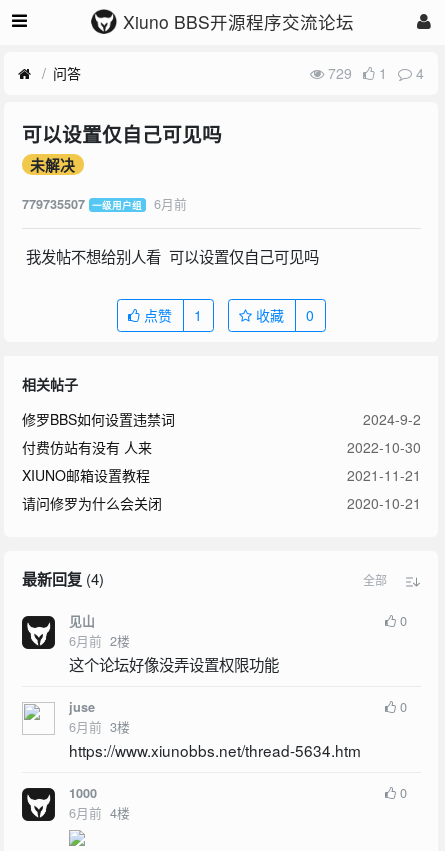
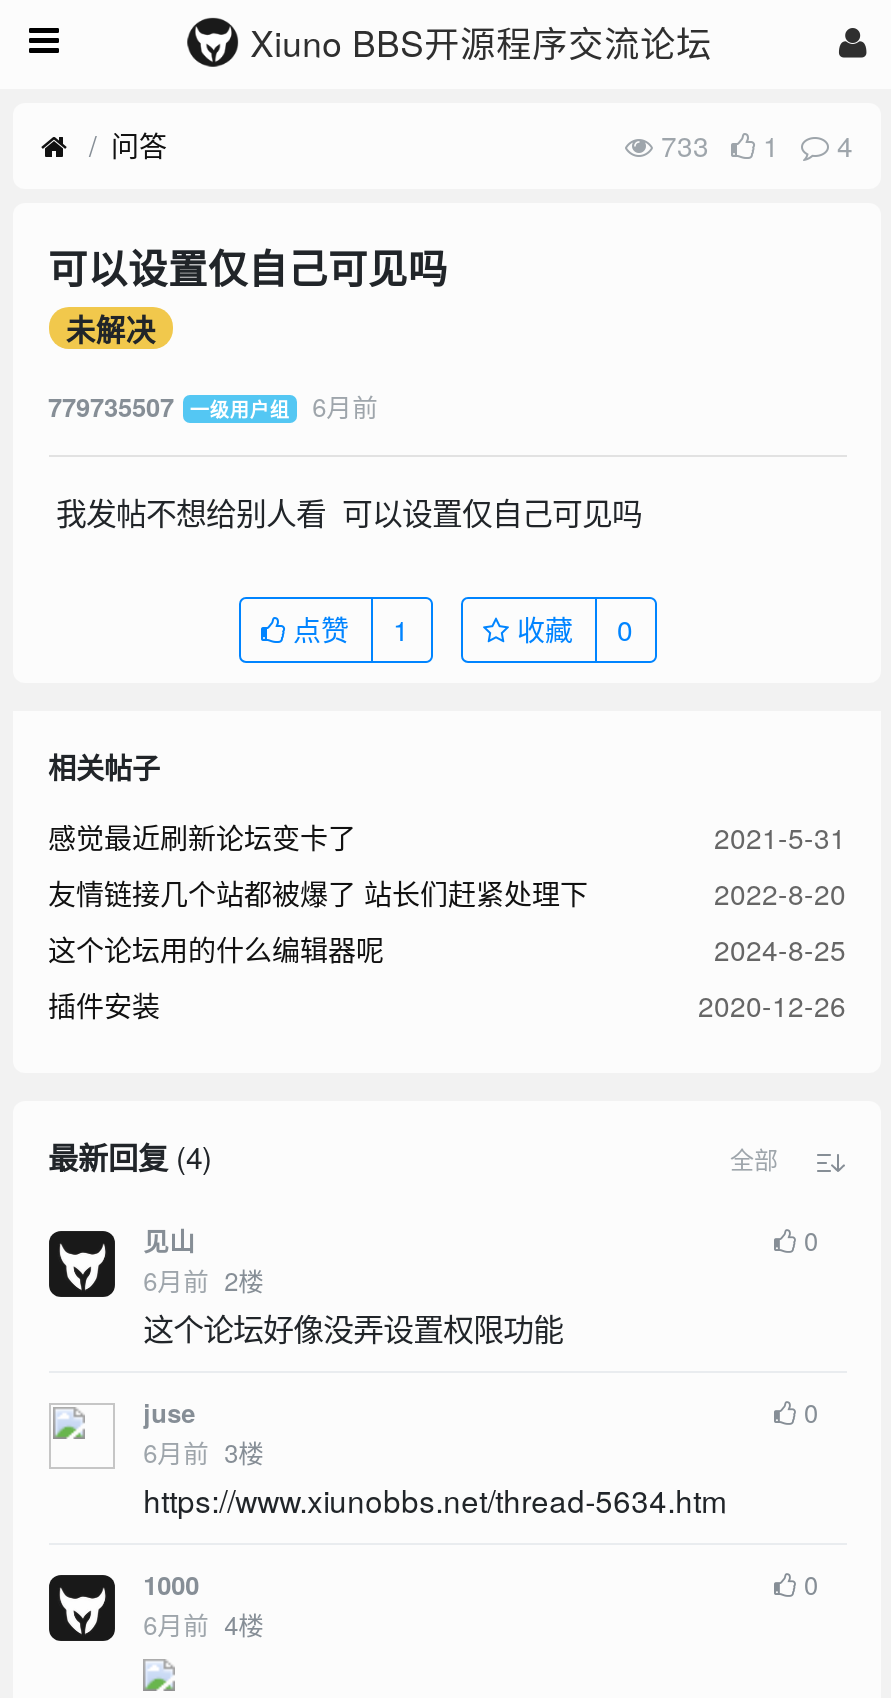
[324,62,424,82] 729 1 4 -> [653,124,853,164] 733 1 4
[21,409,420,513] 修罗BBS如何设置违禁词 | 2024-9-2 | 付费仿站有没有 人来 | 2022-10-30 | XIUNO邮箱设置教程 | 2021-11-21 | 请问修罗为什么会关闭 | 2020-10-21 -> [48,818,846,1026] 感觉最近刷新论坛变卡了 | 2021-5-31 | 友情链接几个站都被爆了 站长们赶紧处理下 | 2022-8-20 | 这个论坛用的什么编辑器呢 | 2024-8-25 | 插件安装 | 2020-12-26

